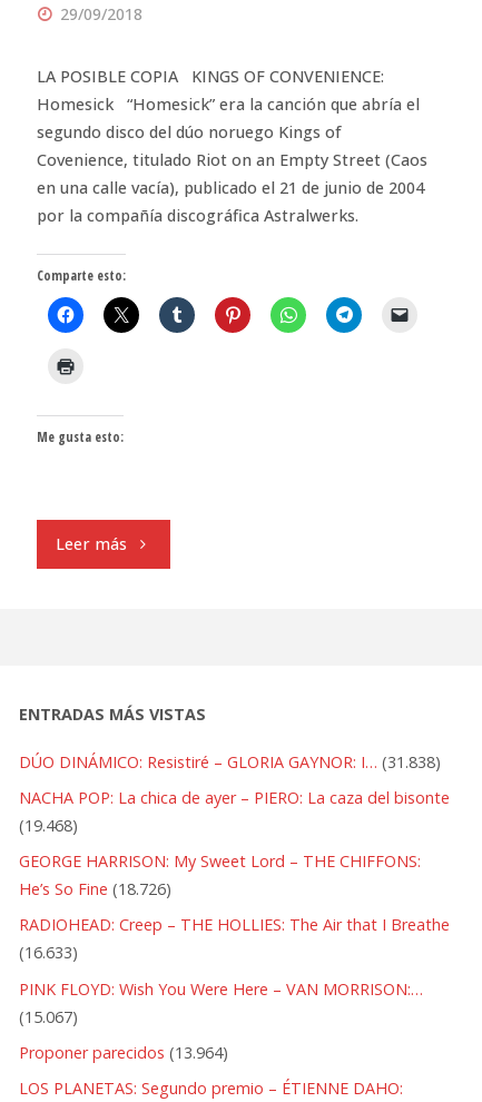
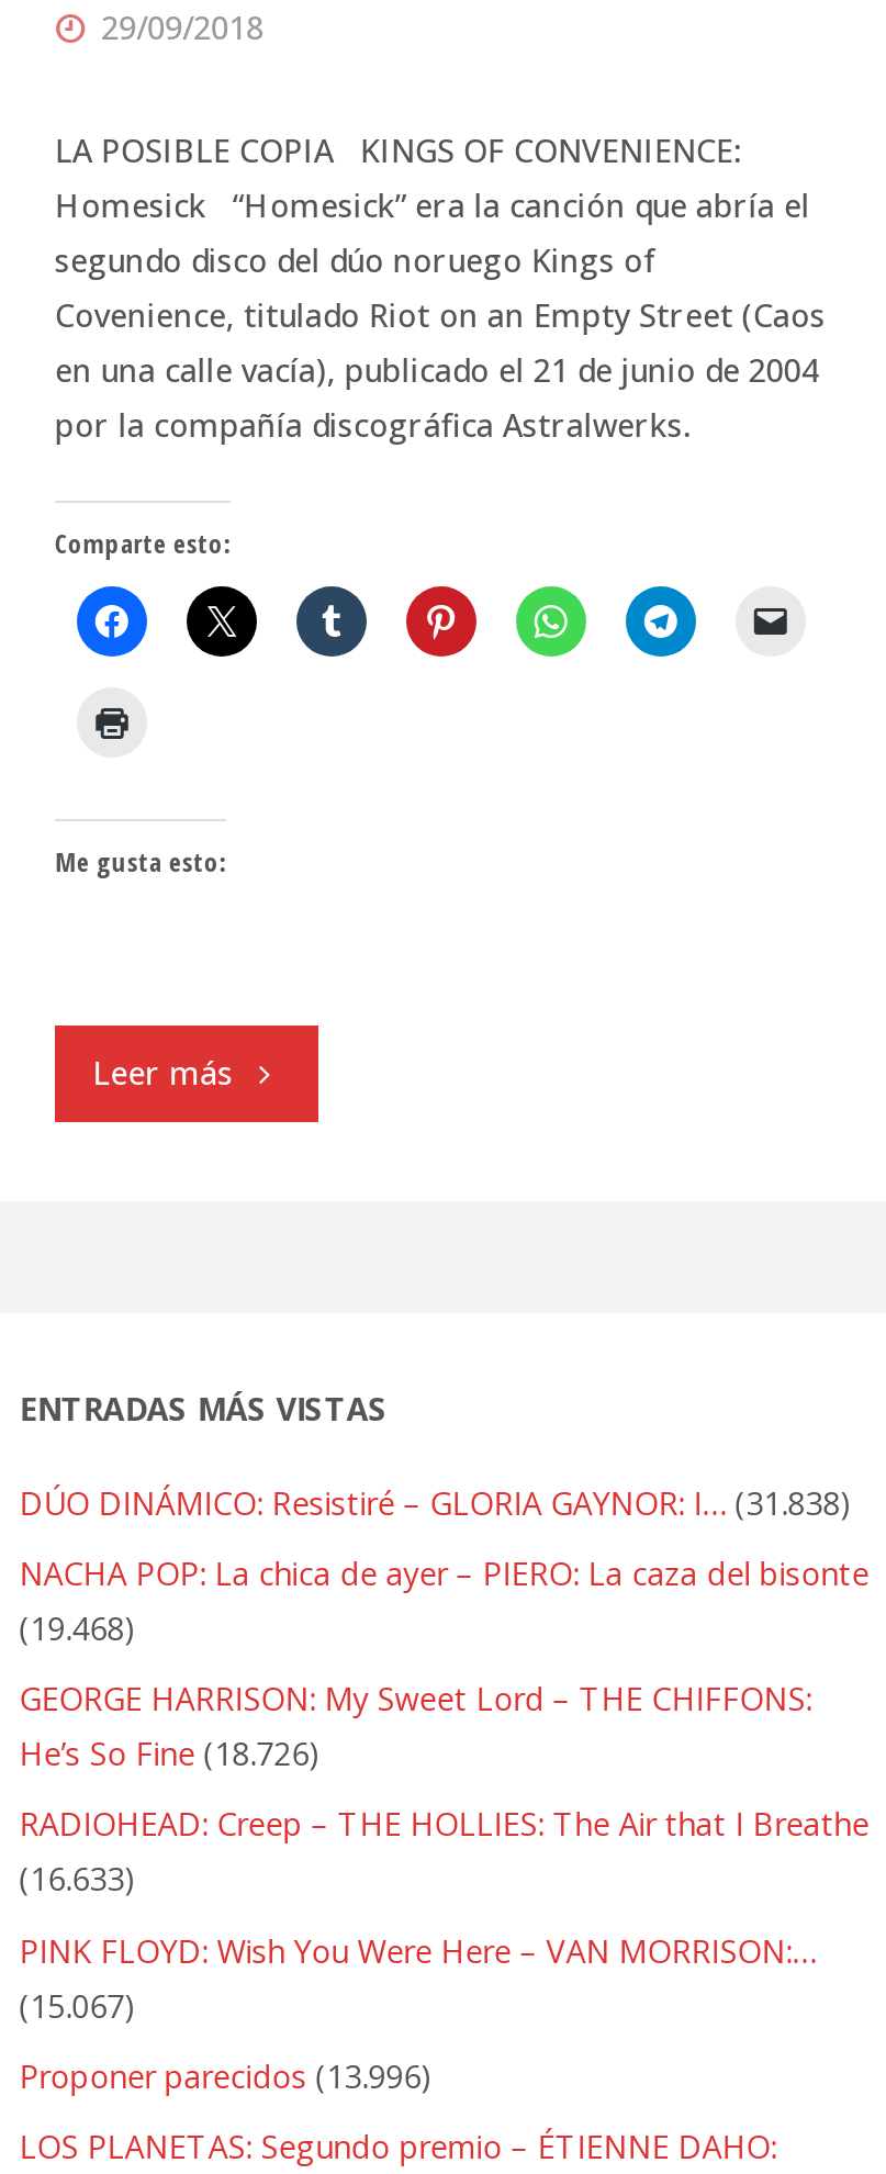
[19,1042,228,1063] Proponer parecidos (13.964) -> [19,2055,432,2097] Proponer parecidos (13.996)

